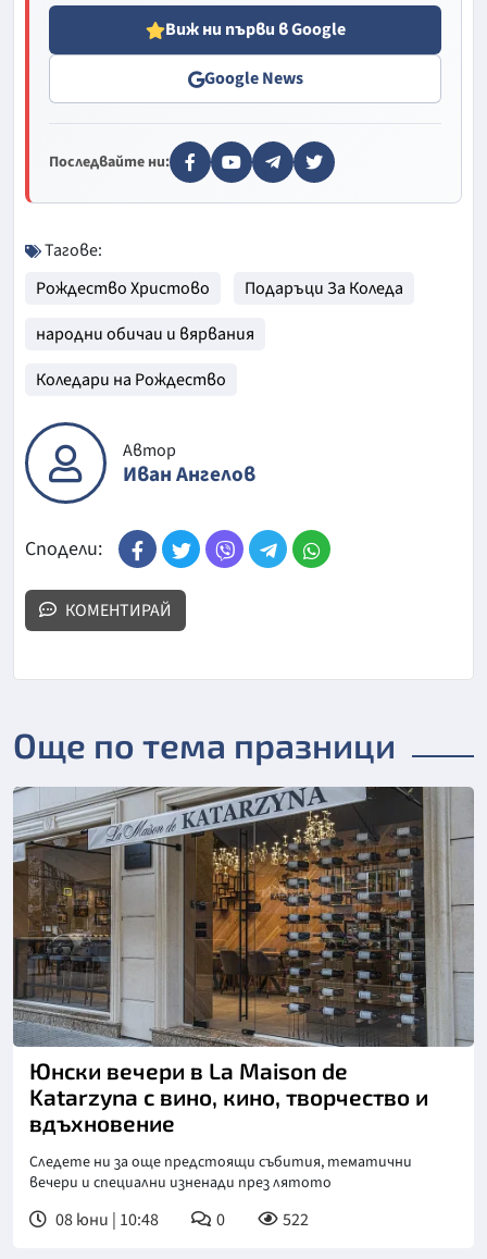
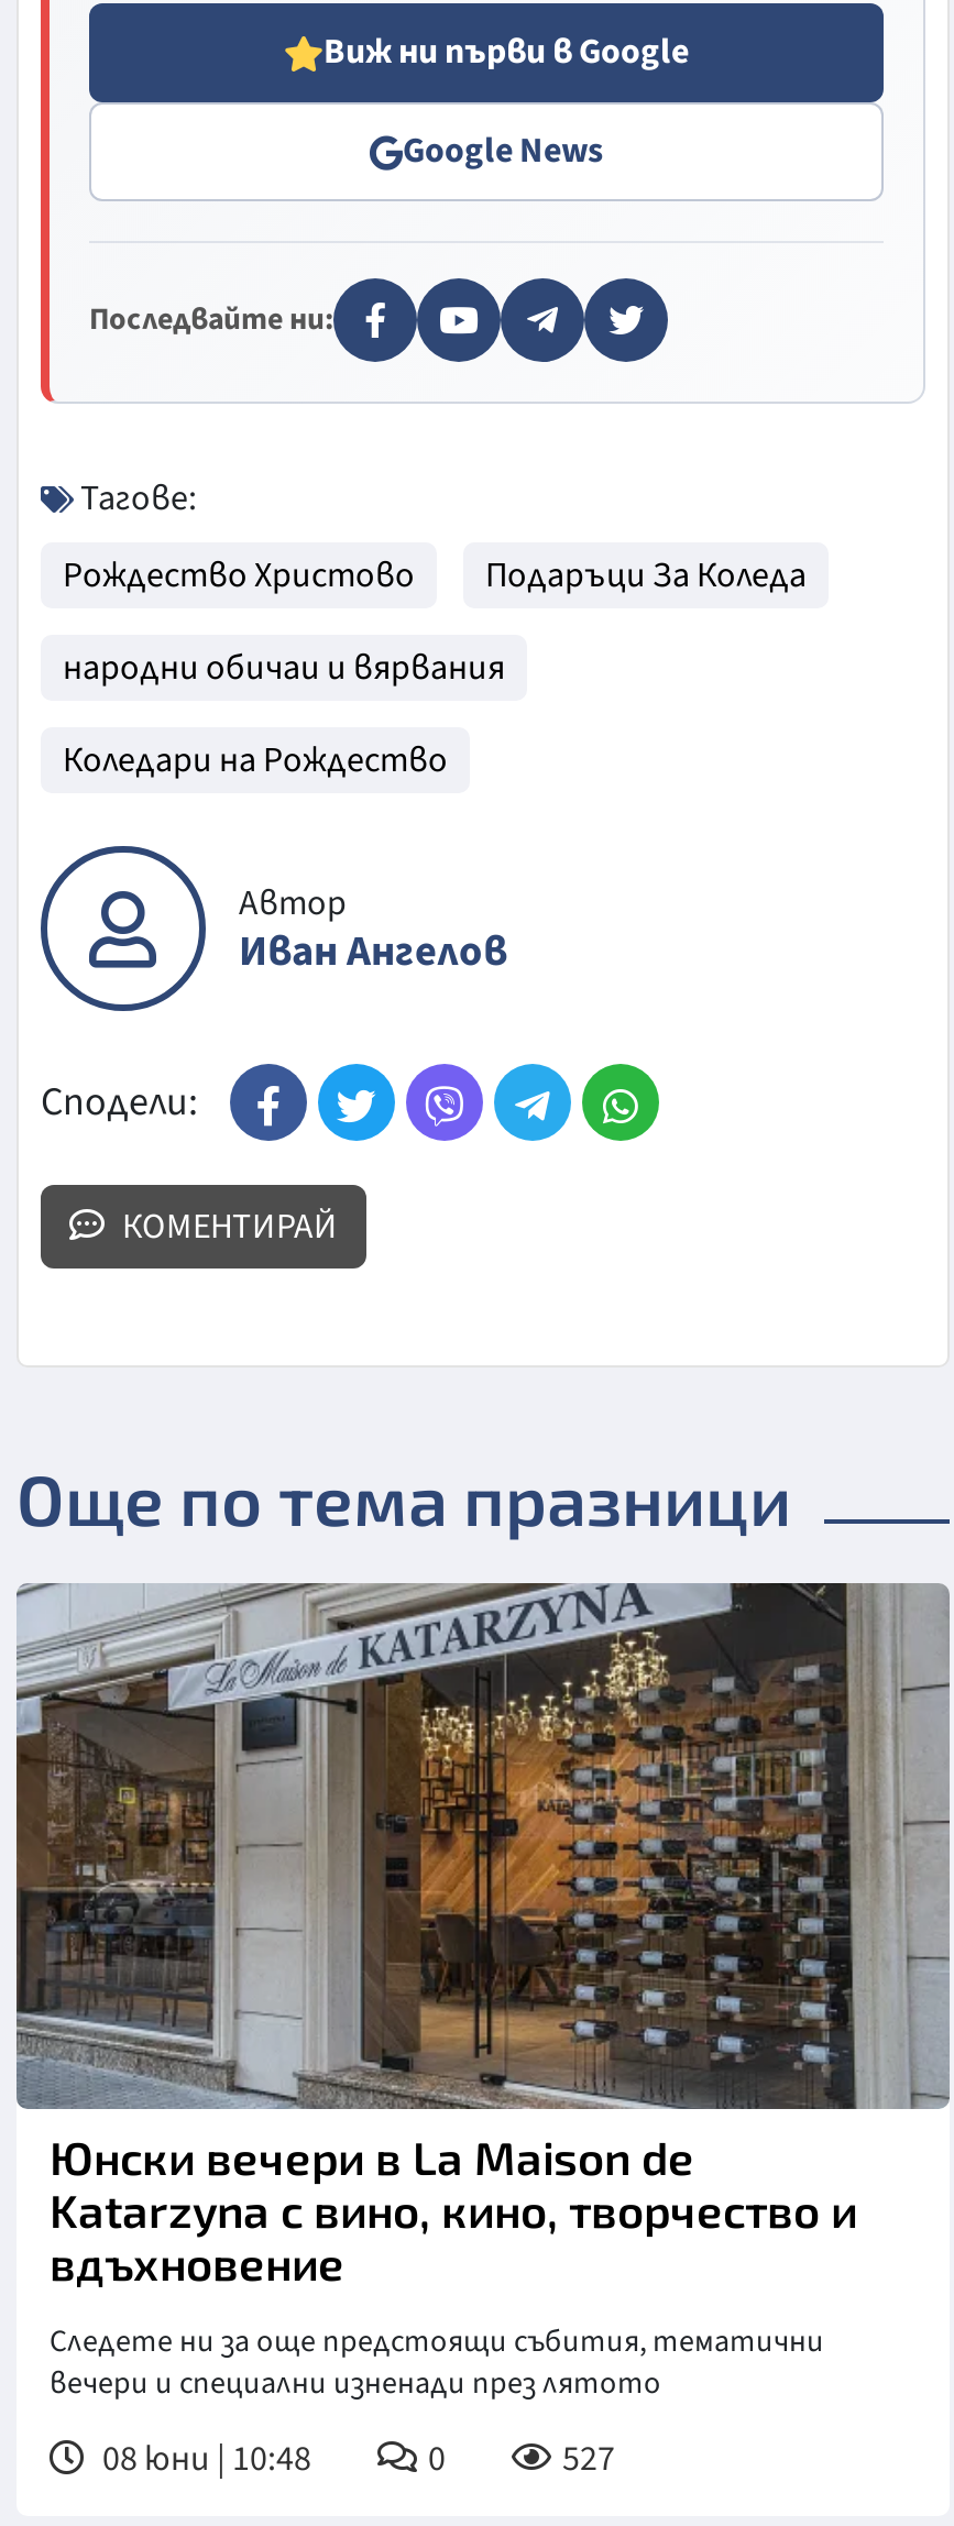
[283,1207,309,1231] 522 -> [562,2434,615,2482] 527

